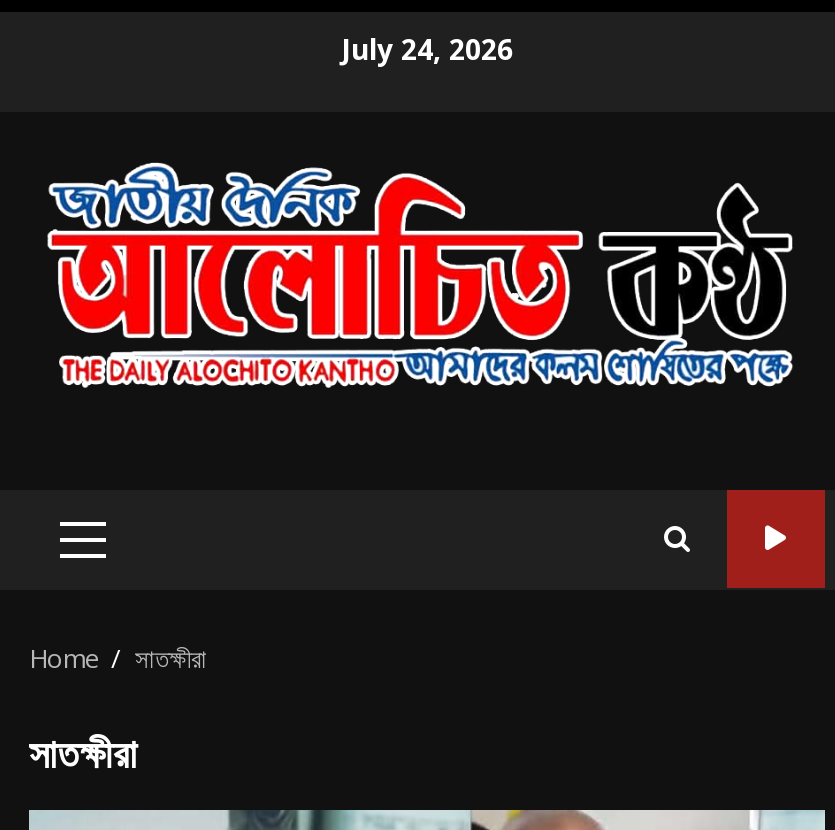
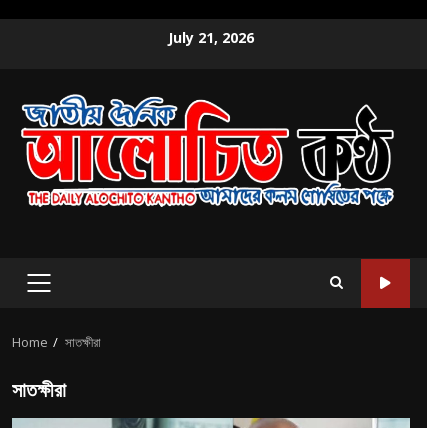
[341,29,513,67] July 24, 2026 -> [168,27,254,46] July 21, 2026

